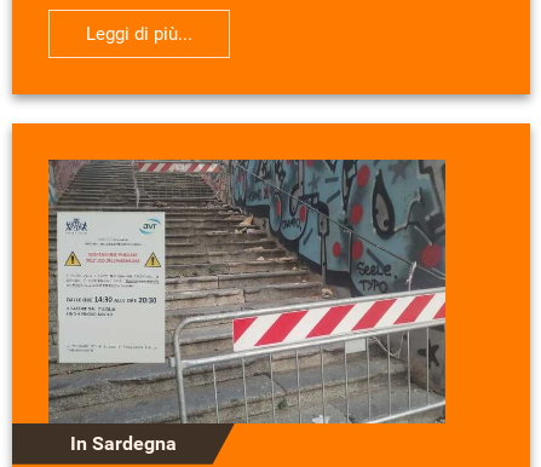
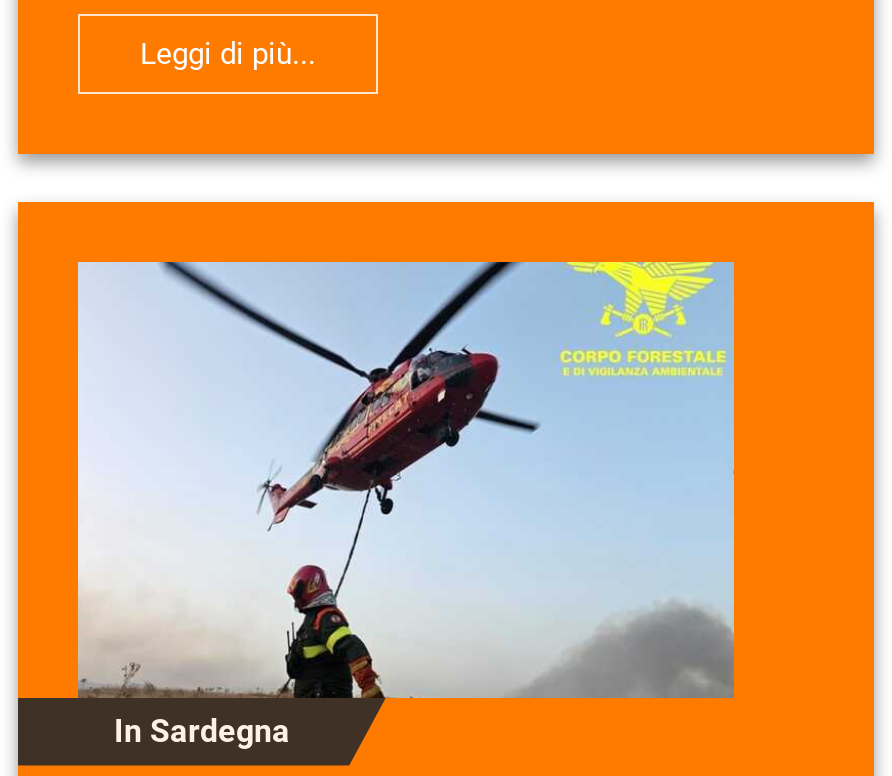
[47,158,447,425] [image] -> [76,260,736,698] [image]

